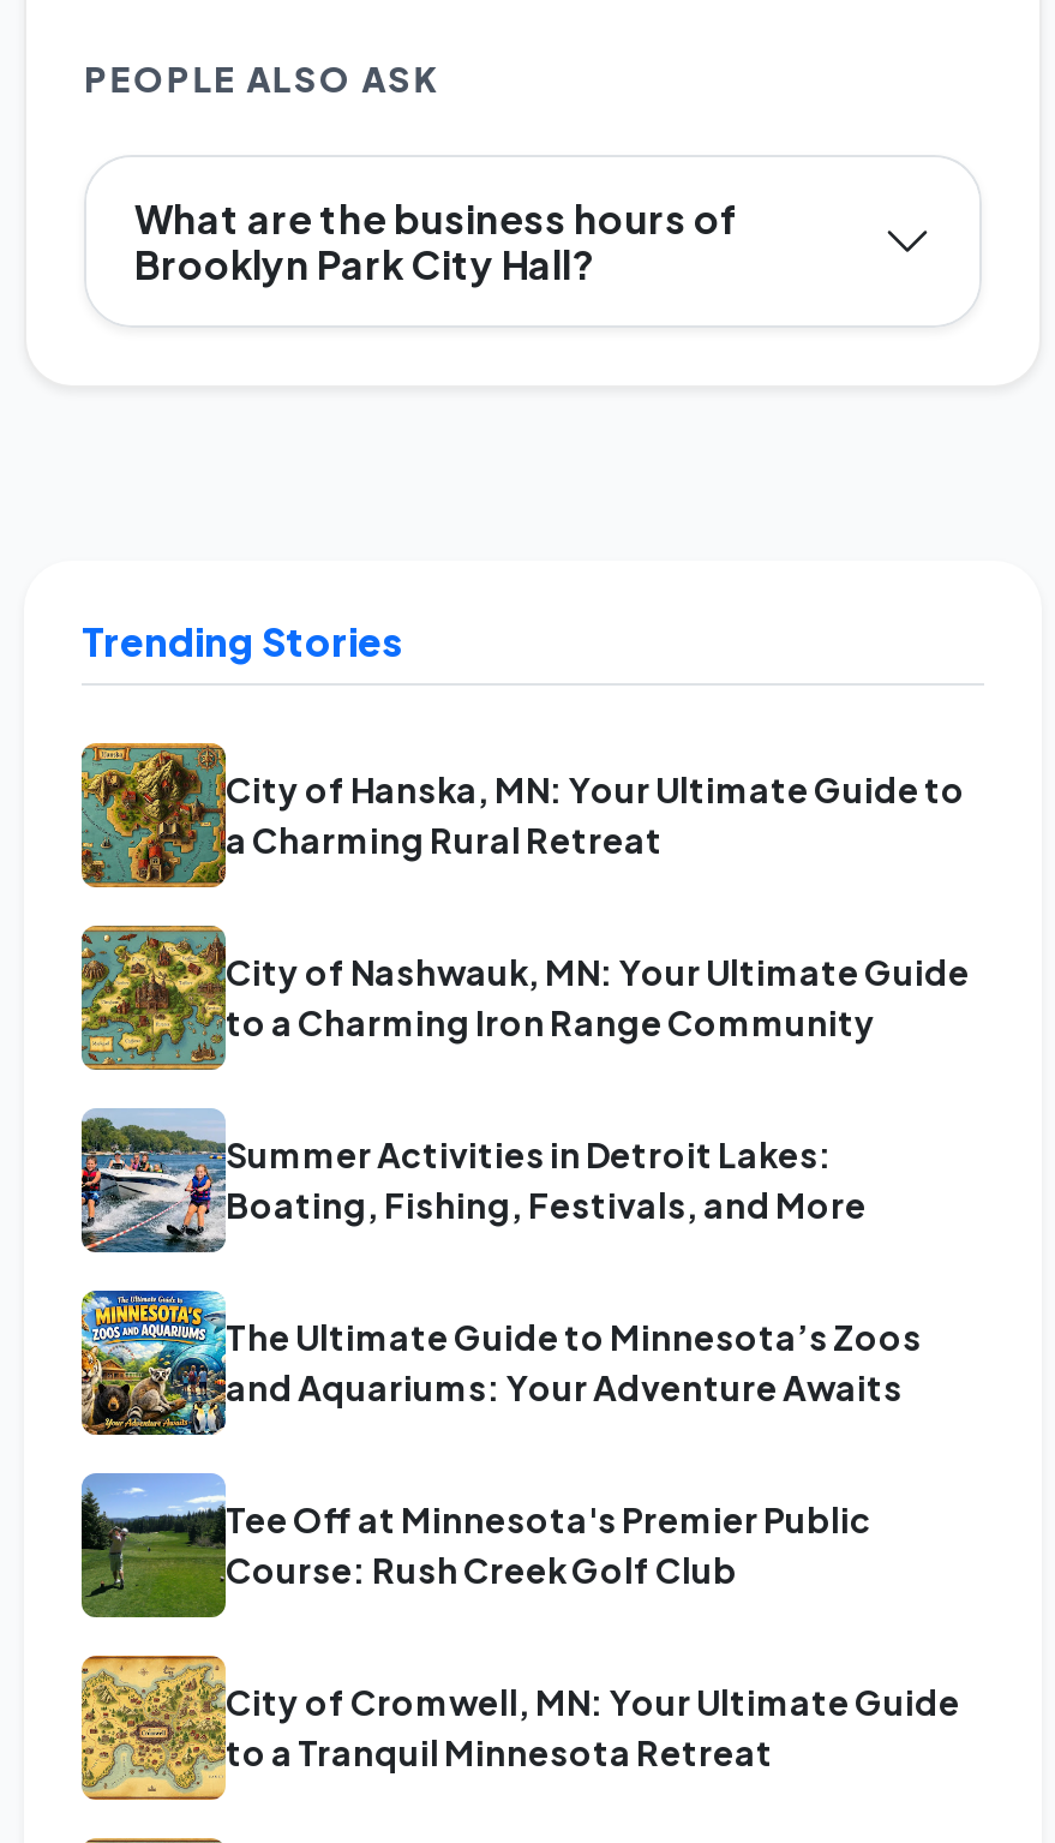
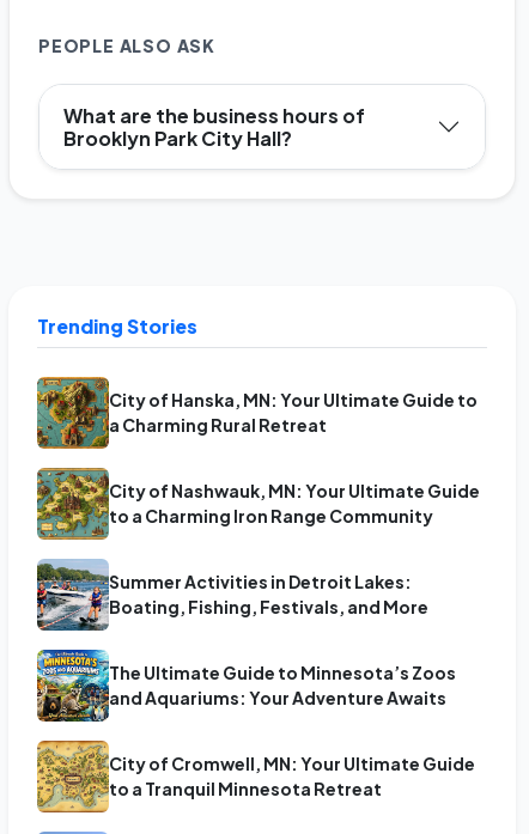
[79,1471,871,1620] [image] | Tee Off at Minnesota's Premier Public | Course: Rush Creek Golf Club -> none

